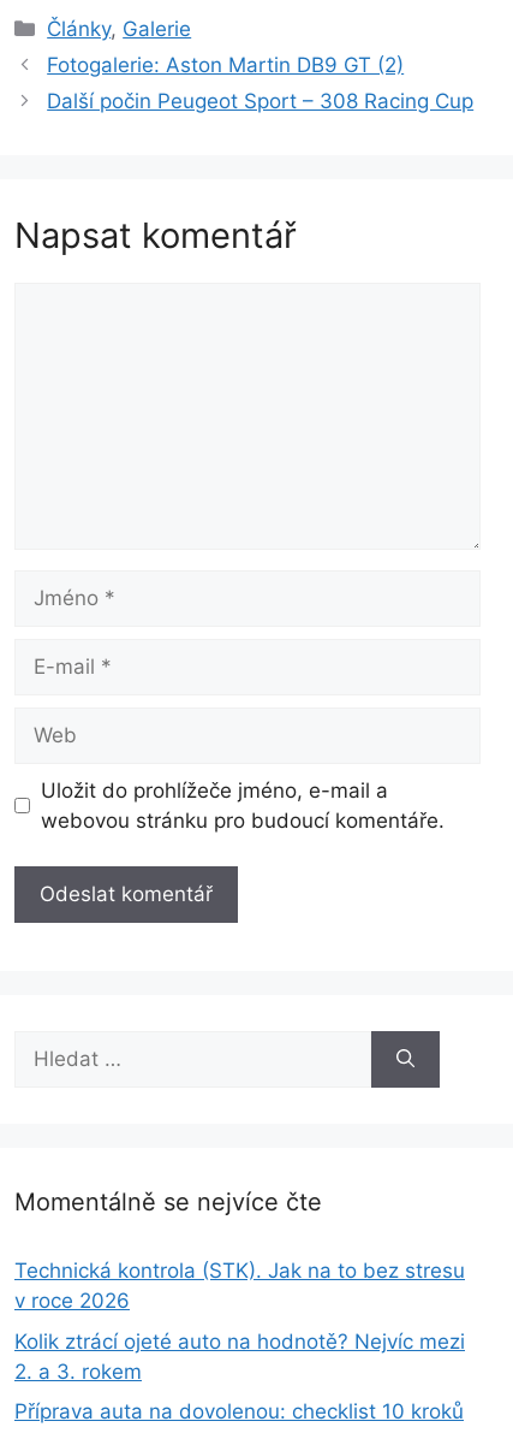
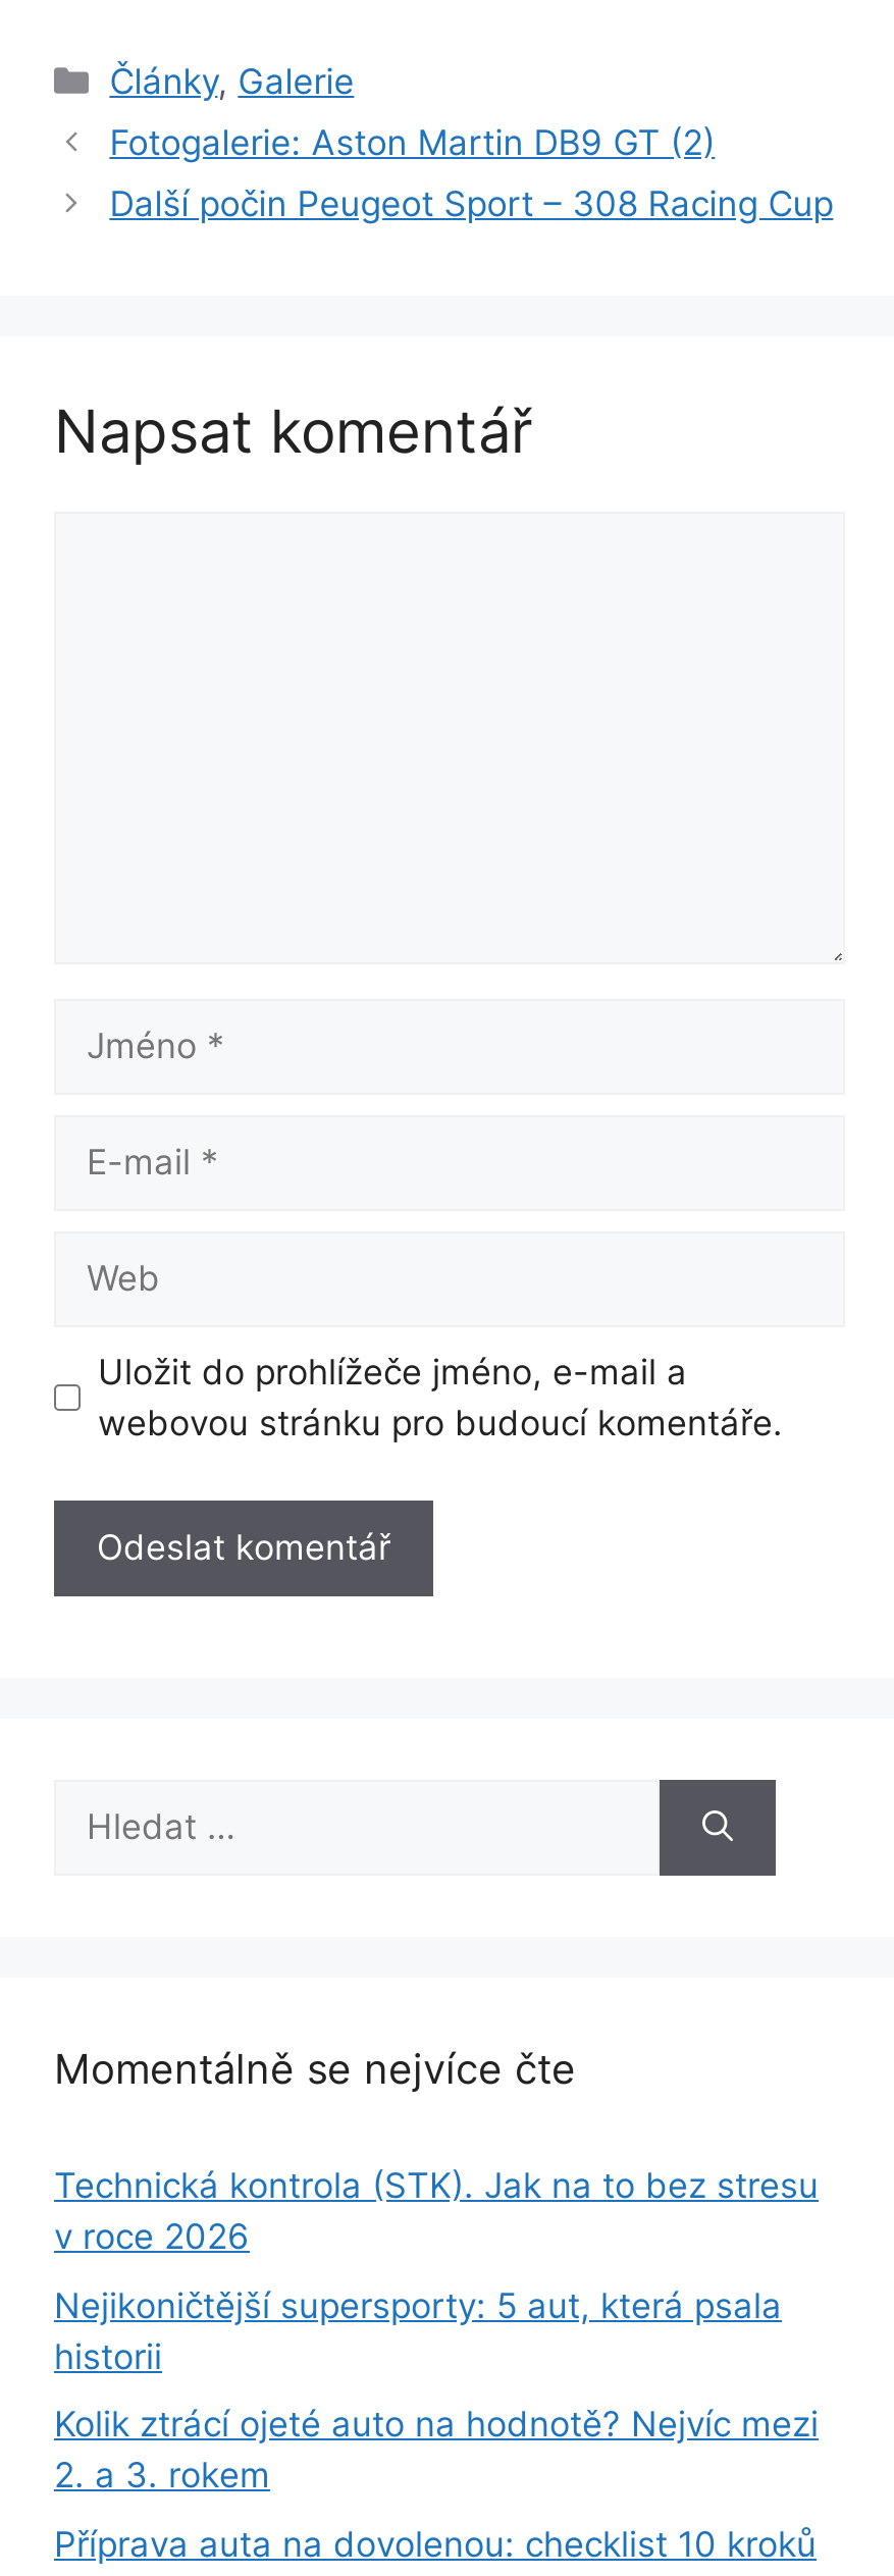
none -> [54,2284,782,2376] Nejikoničtější supersporty: 5 aut, která psala | historii

